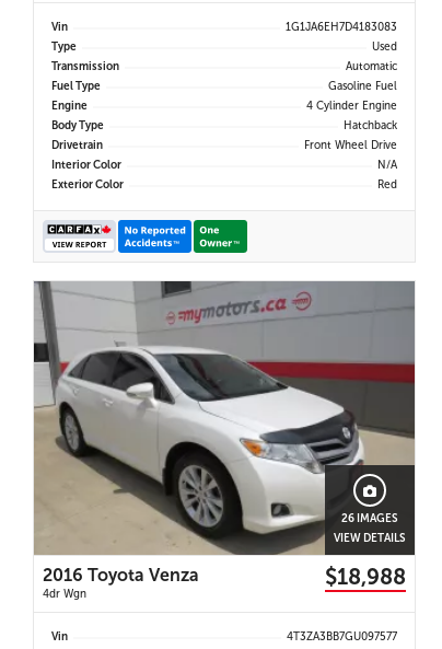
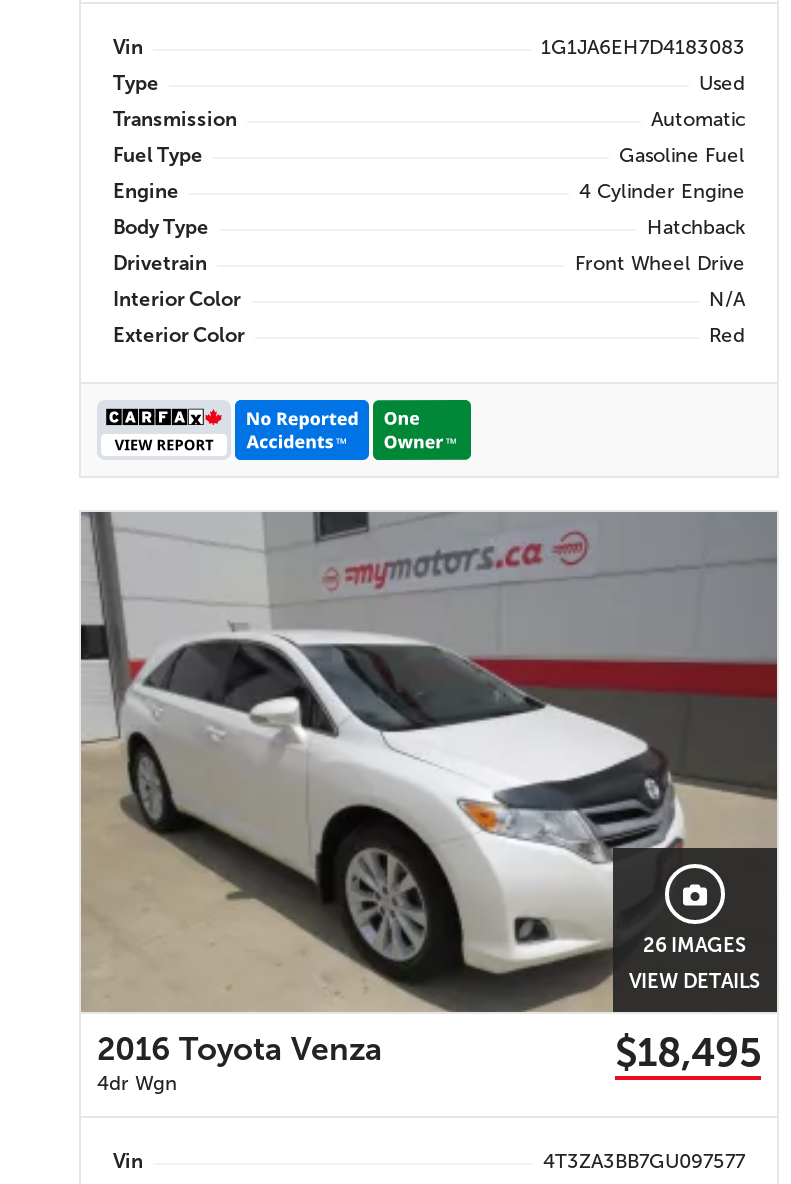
[325,564,406,590] $18,988 -> [615,1028,761,1076] $18,495

